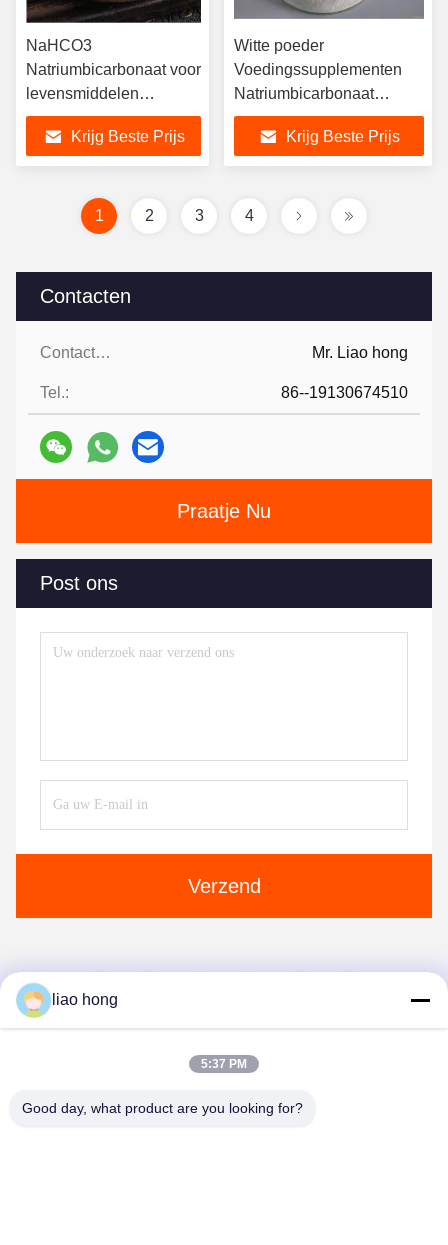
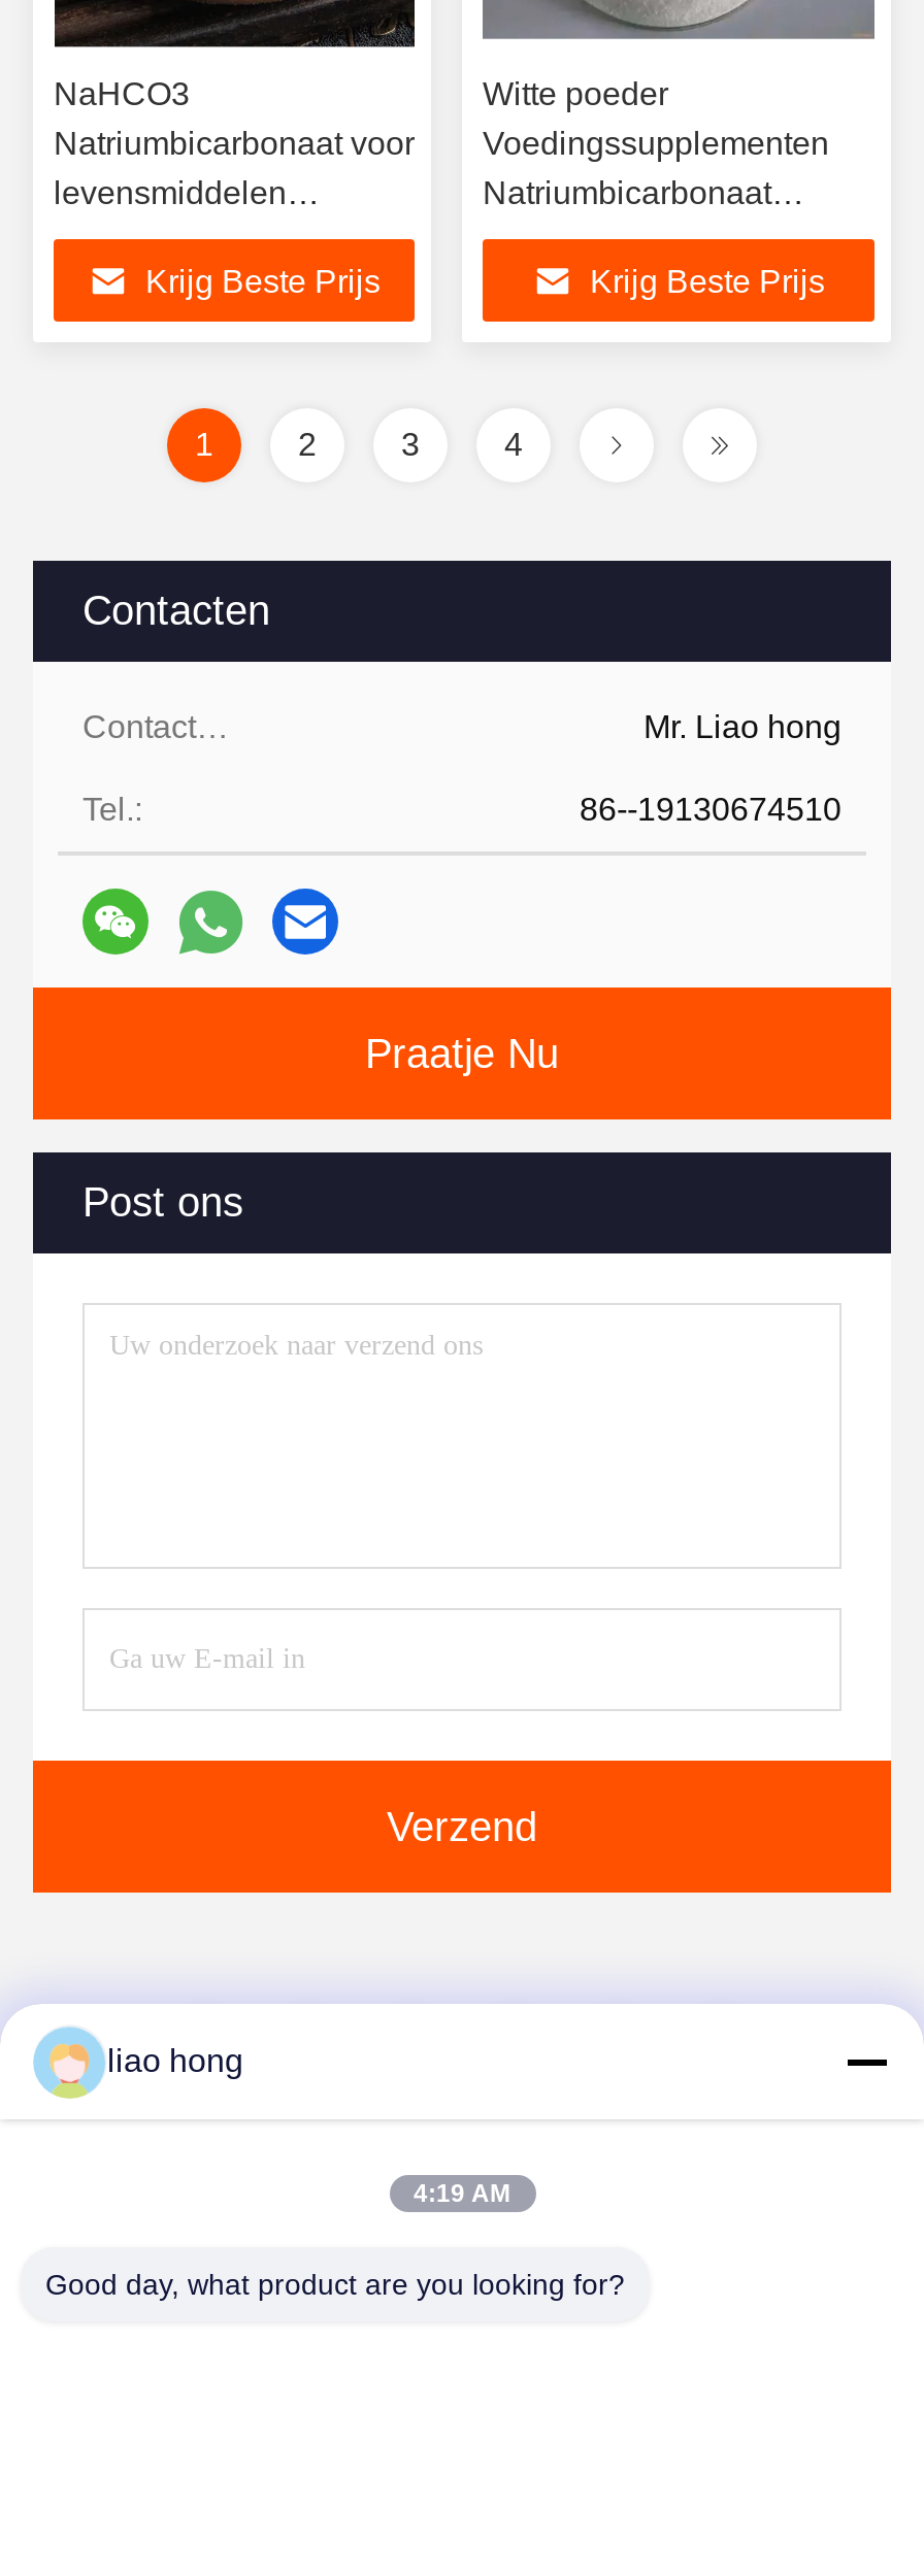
[201,1057,247,1071] 5:37 PM -> [414,2179,510,2208] 4:19 AM

